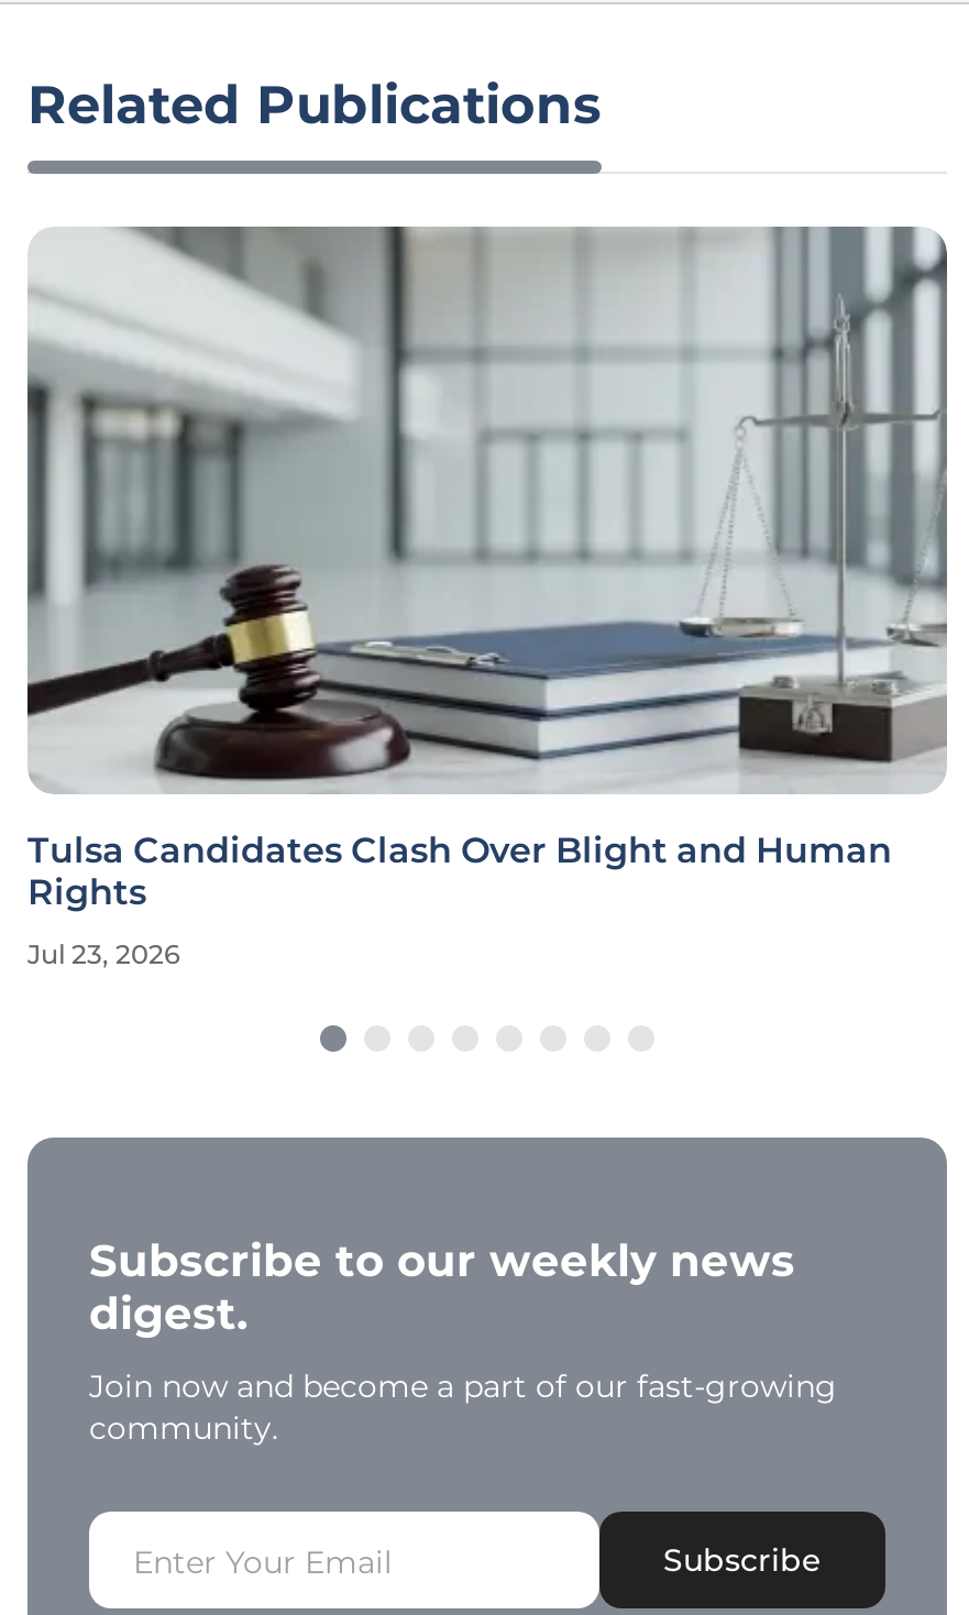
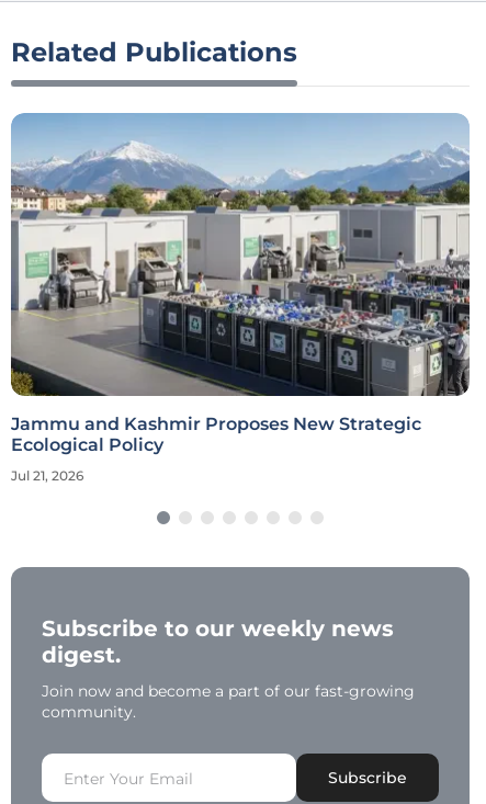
[27,224,949,914] [image] | Tulsa Candidates Clash Over Blight and Human | Rights -> [10,112,470,456] [image] | Jammu and Kashmir Proposes New Strategic | Ecological Policy
[27,938,179,971] Jul 23, 2026 -> [11,468,83,484] Jul 21, 2026

